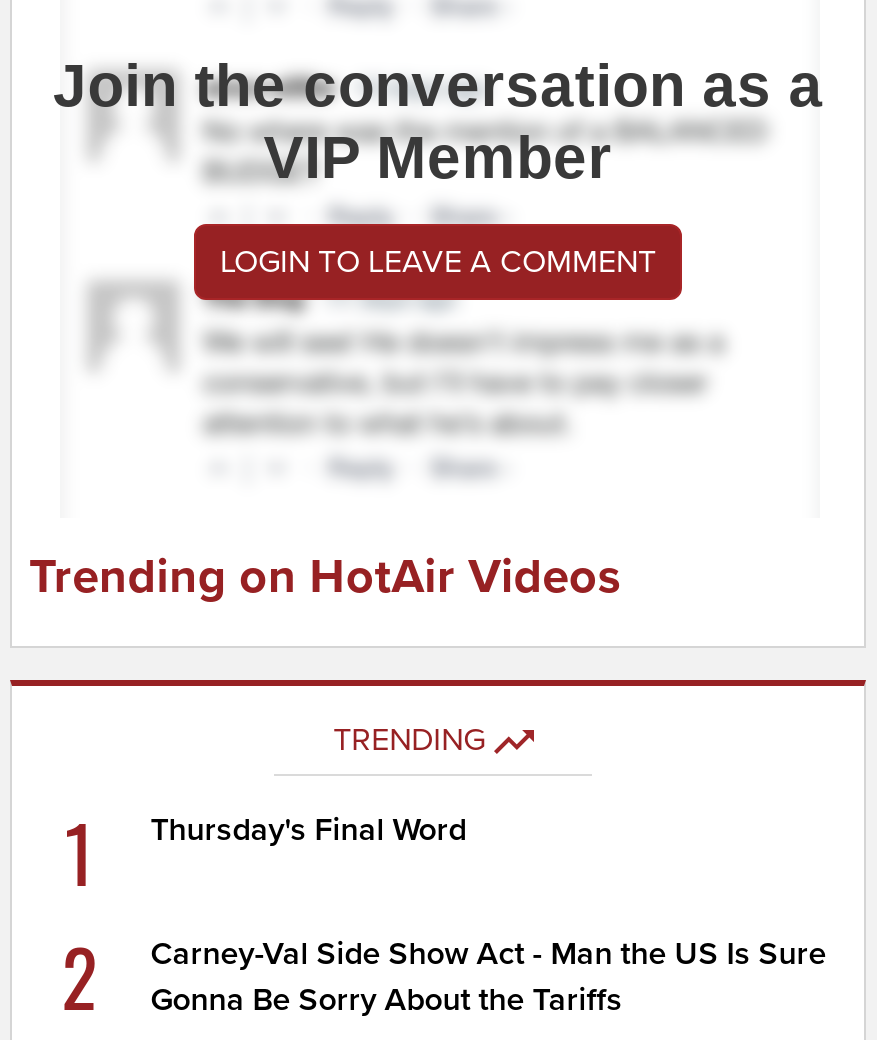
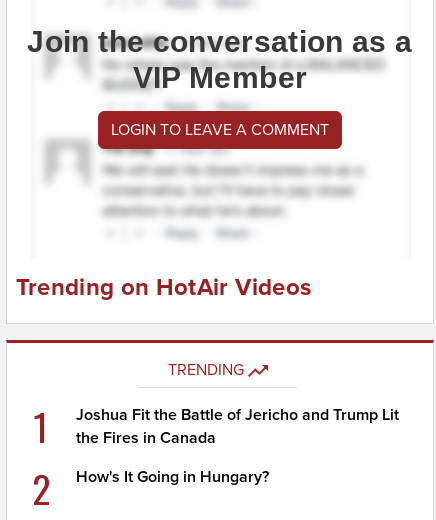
[150,809,466,849] Thursday's Final Word -> [76,404,399,447] Joshua Fit the Battle of Jericho and Trump Lit | the Fires in Canada
[150,933,826,1019] Carney-Val Side Show Act - Man the US Is Sure | Gonna Be Sorry About the Tariffs -> [76,466,269,486] How's It Going in Hungary?

